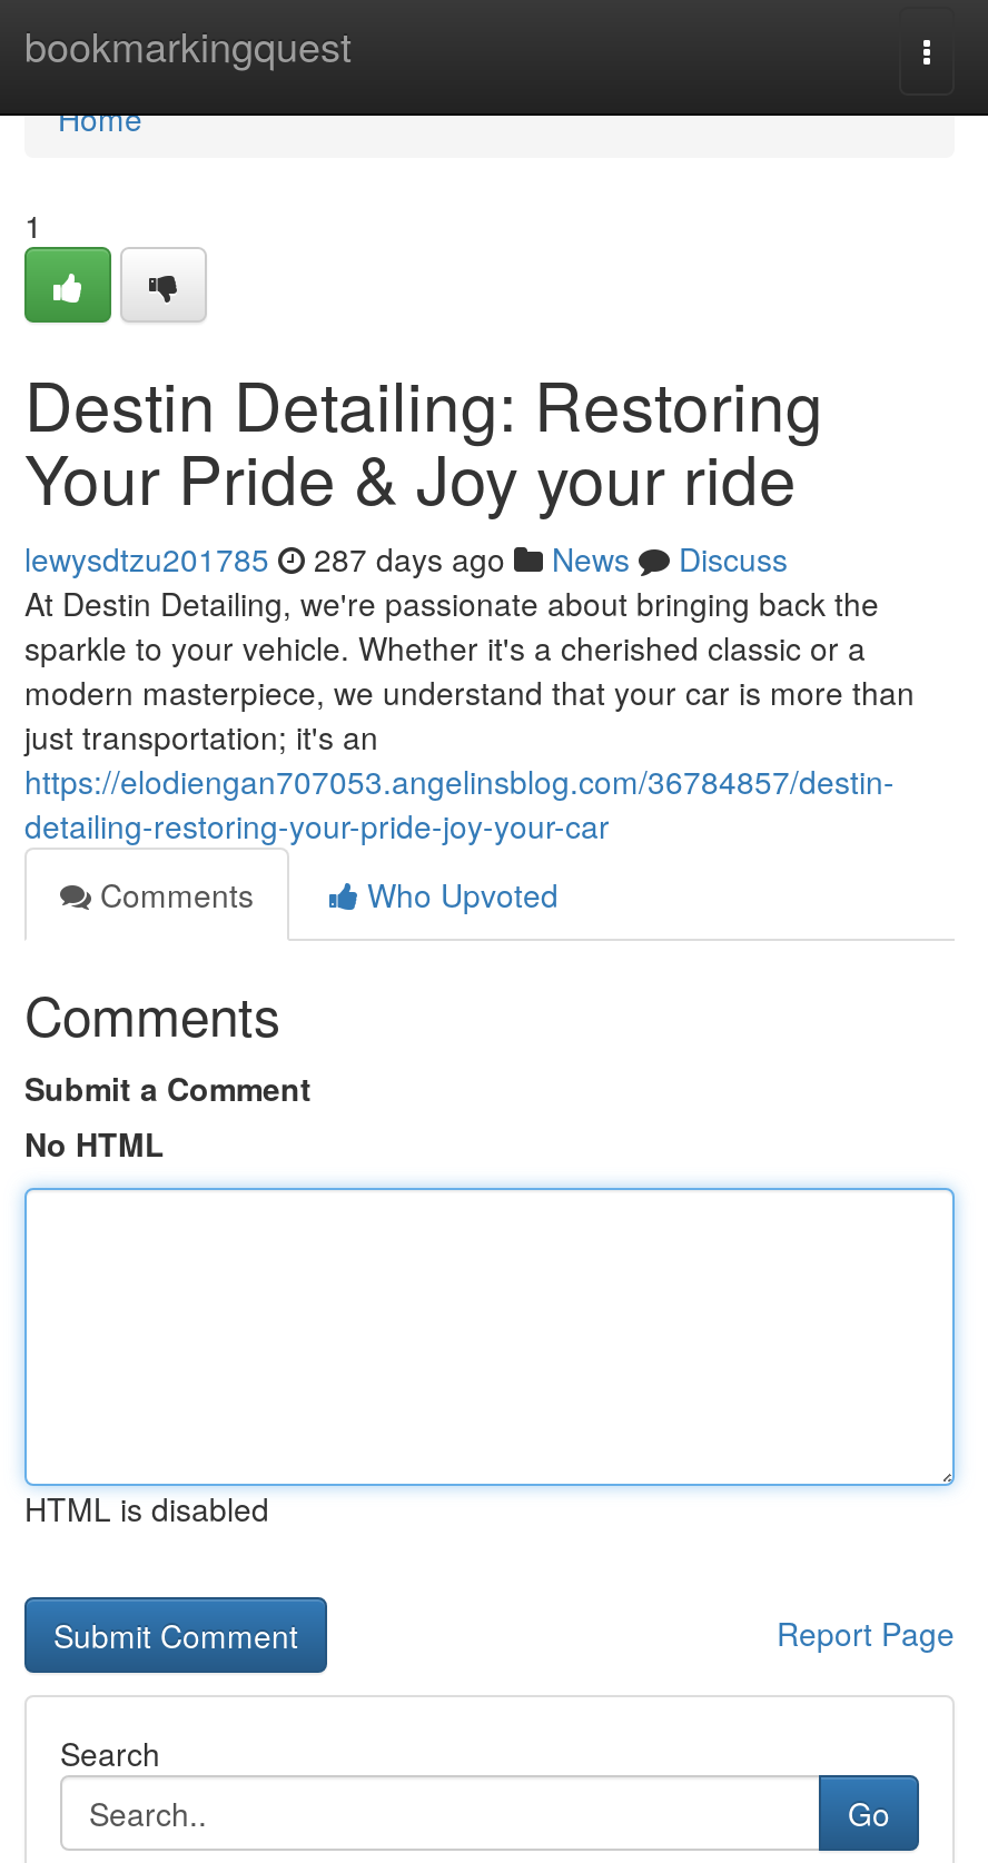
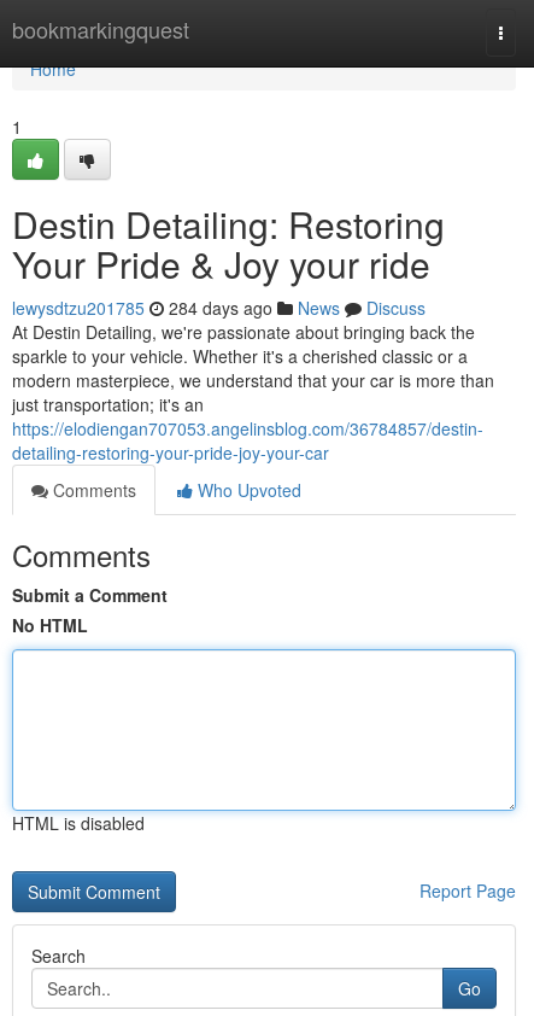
[24,536,788,581] lewysdtzu201785 287 days ago News Discuss -> [12,296,426,320] lewysdtzu201785 284 days ago News Discuss

